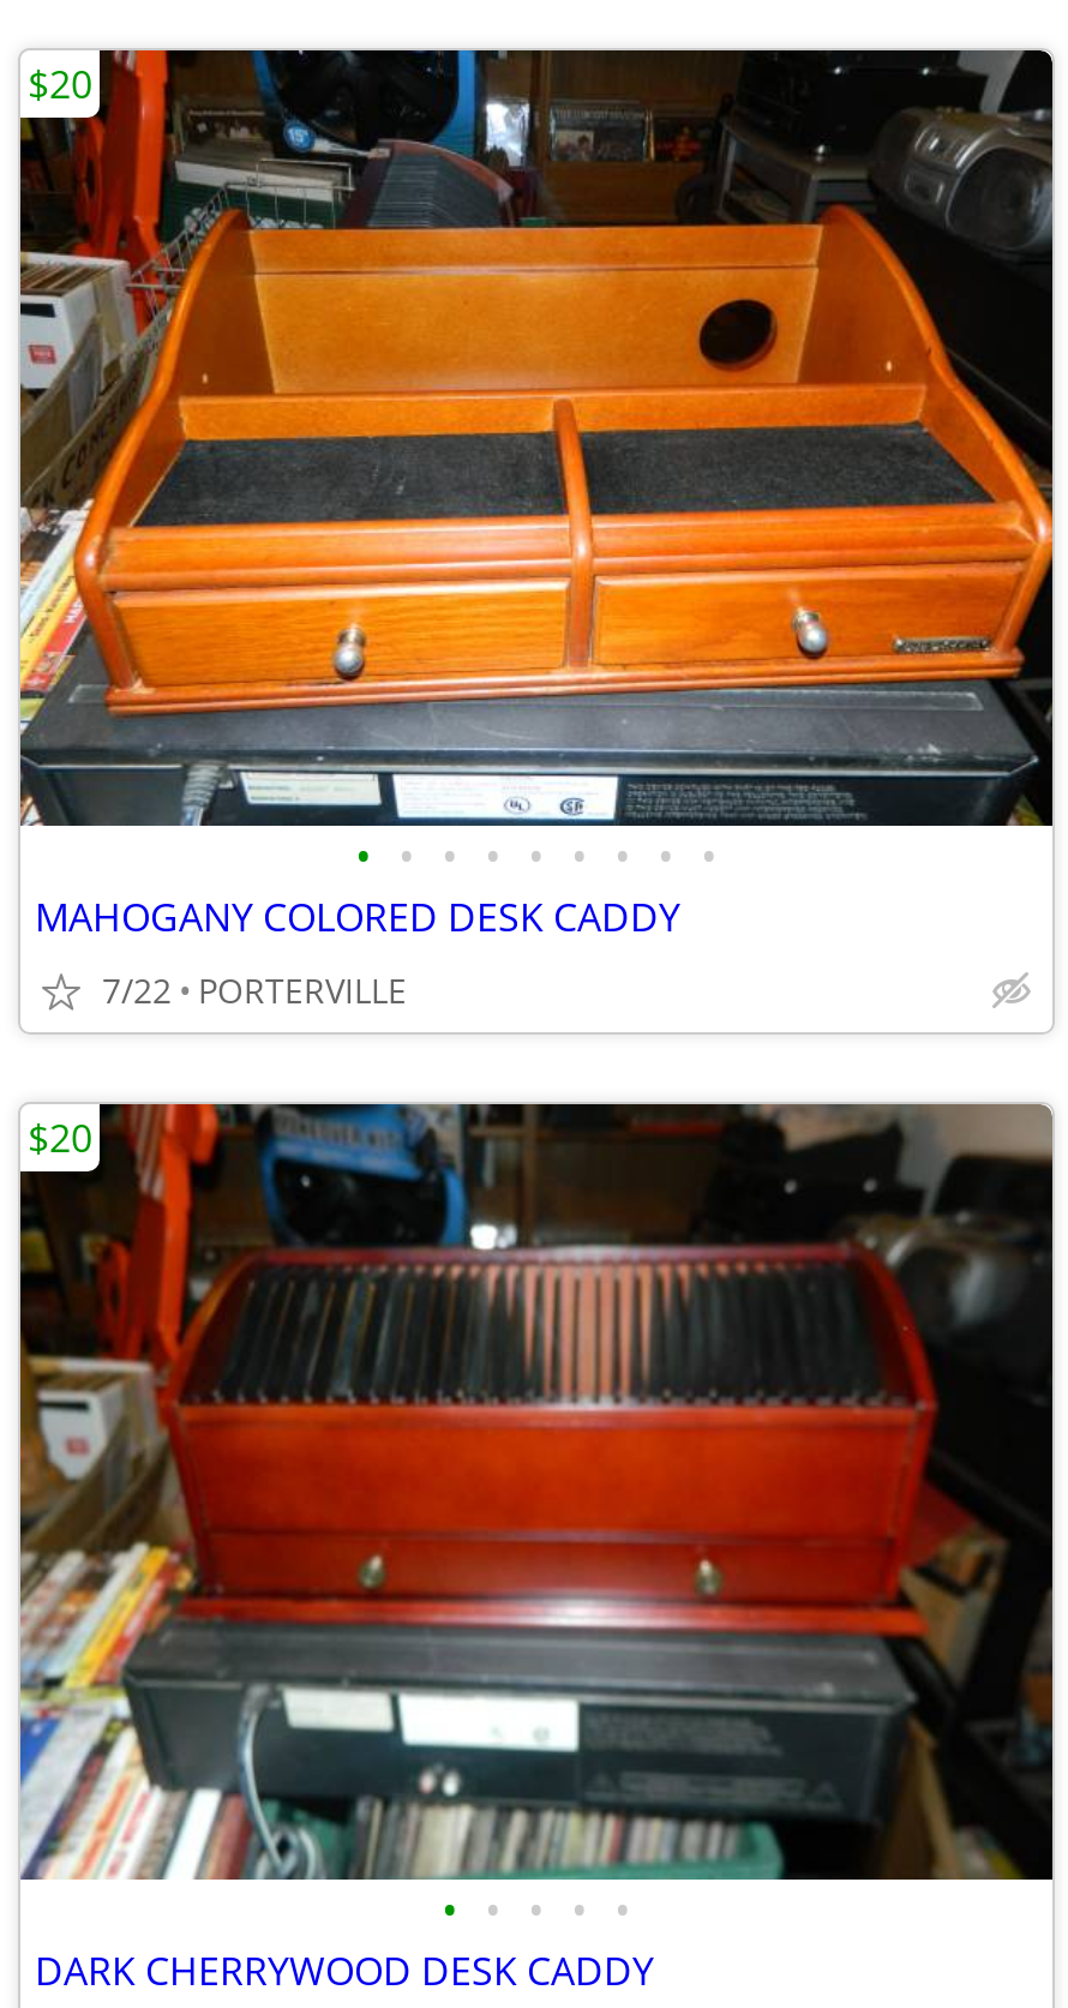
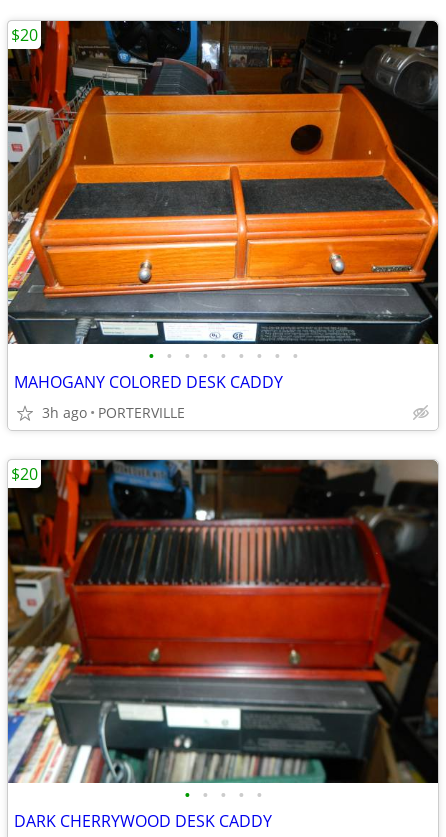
[102,967,407,1013] 7/22 PORTERVILLE -> [42,403,185,422] 3h ago PORTERVILLE

